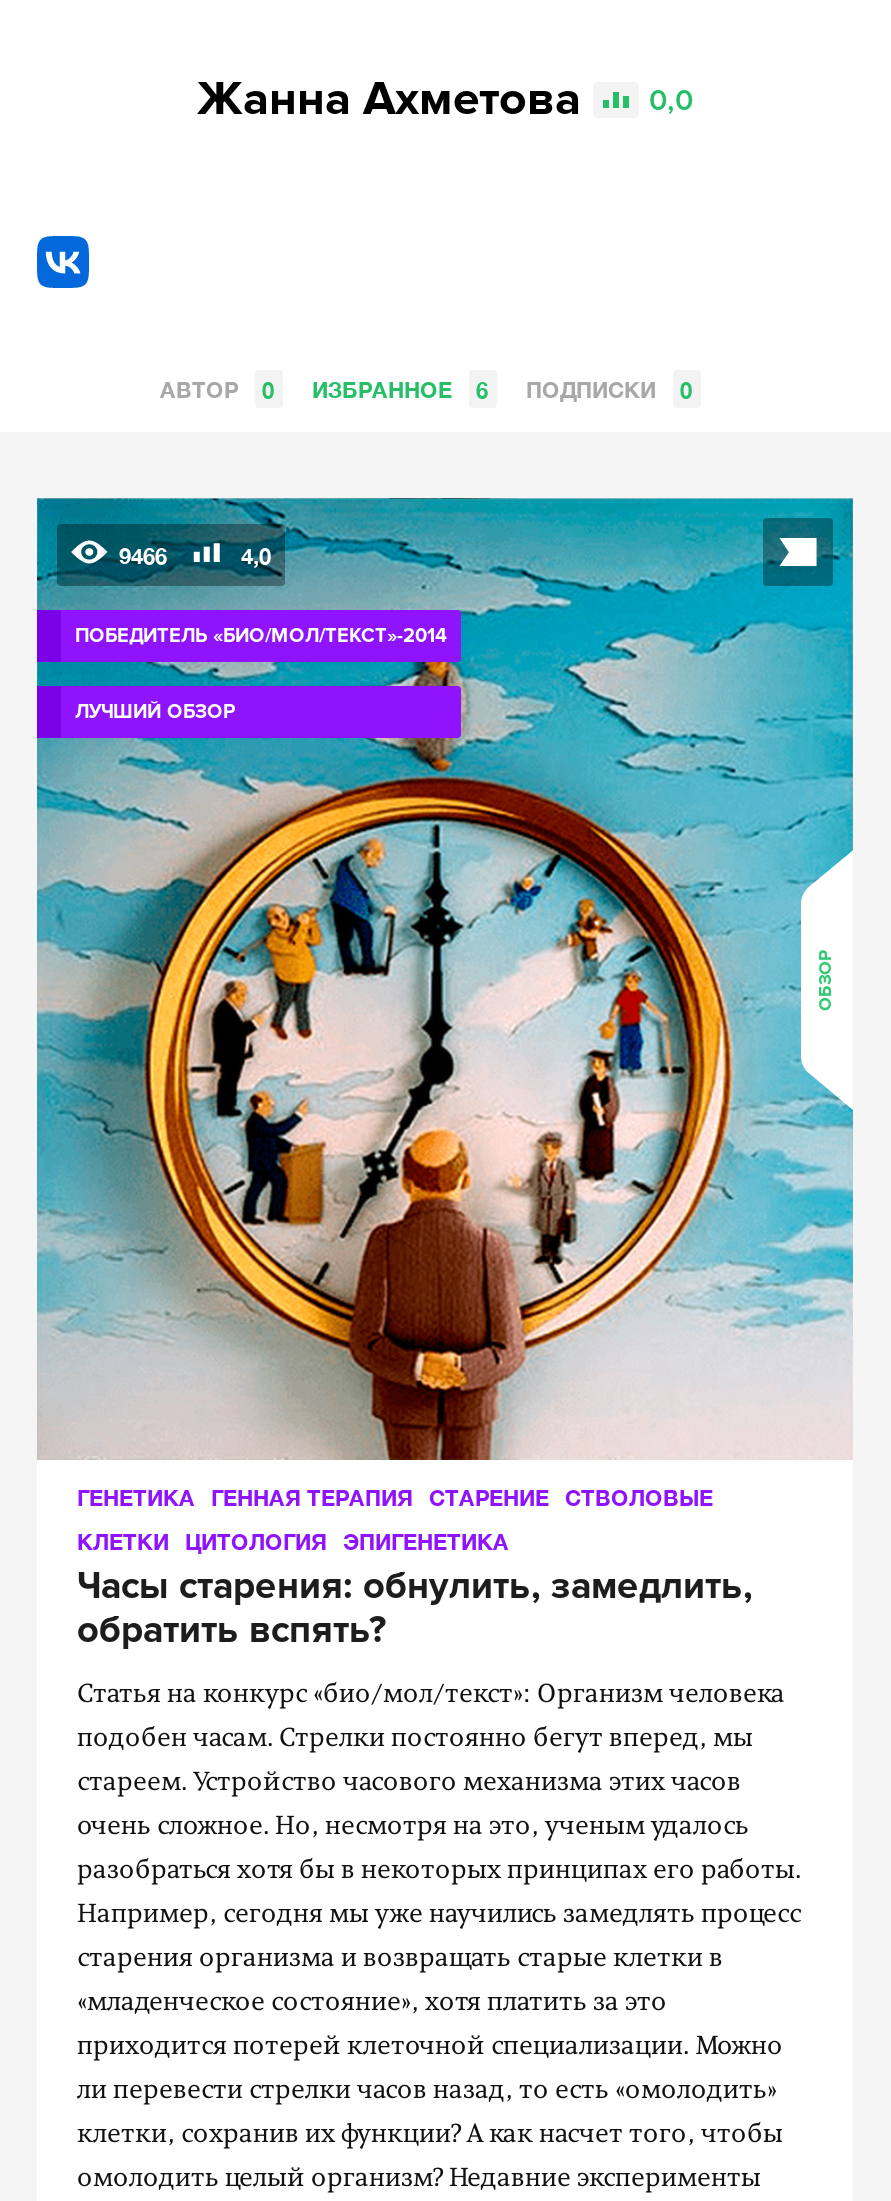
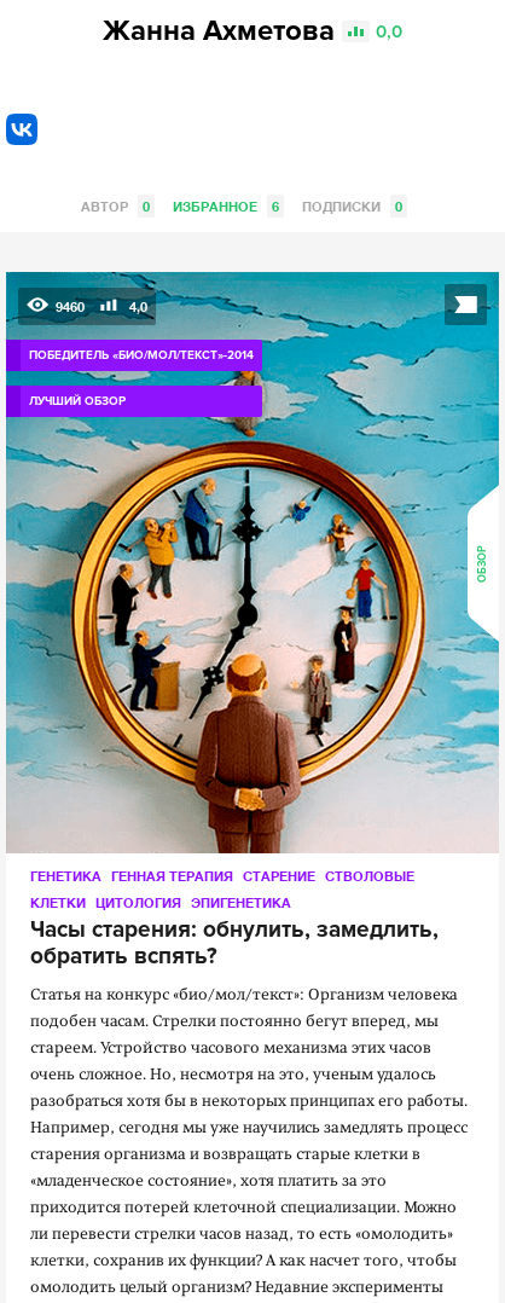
[119,542,167,568] 9466 -> [56,299,85,315] 9460

